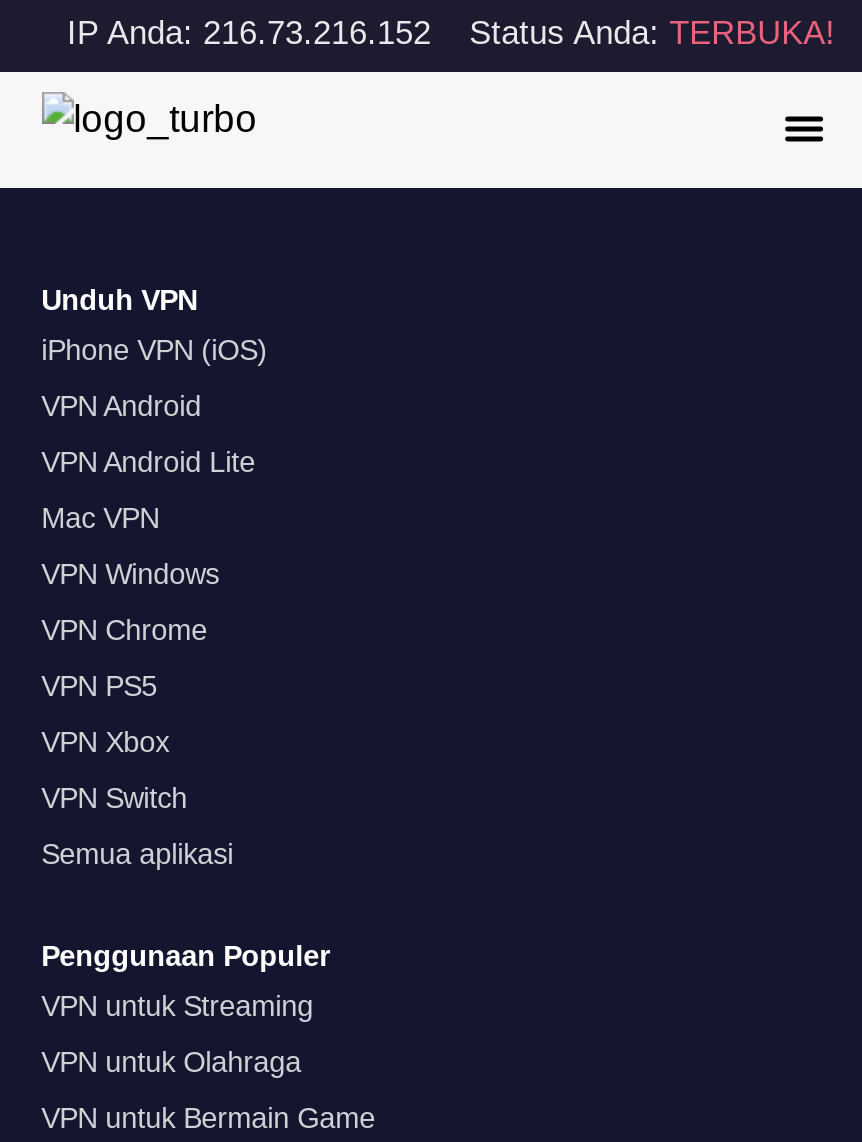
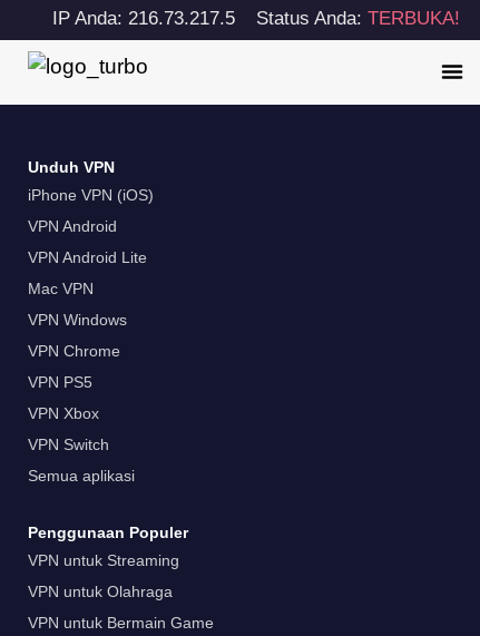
[67,14,835,52] IP Anda: 216.73.216.152 Status Anda: TERBUKA! -> [52,8,460,29] IP Anda: 216.73.217.5 Status Anda: TERBUKA!

